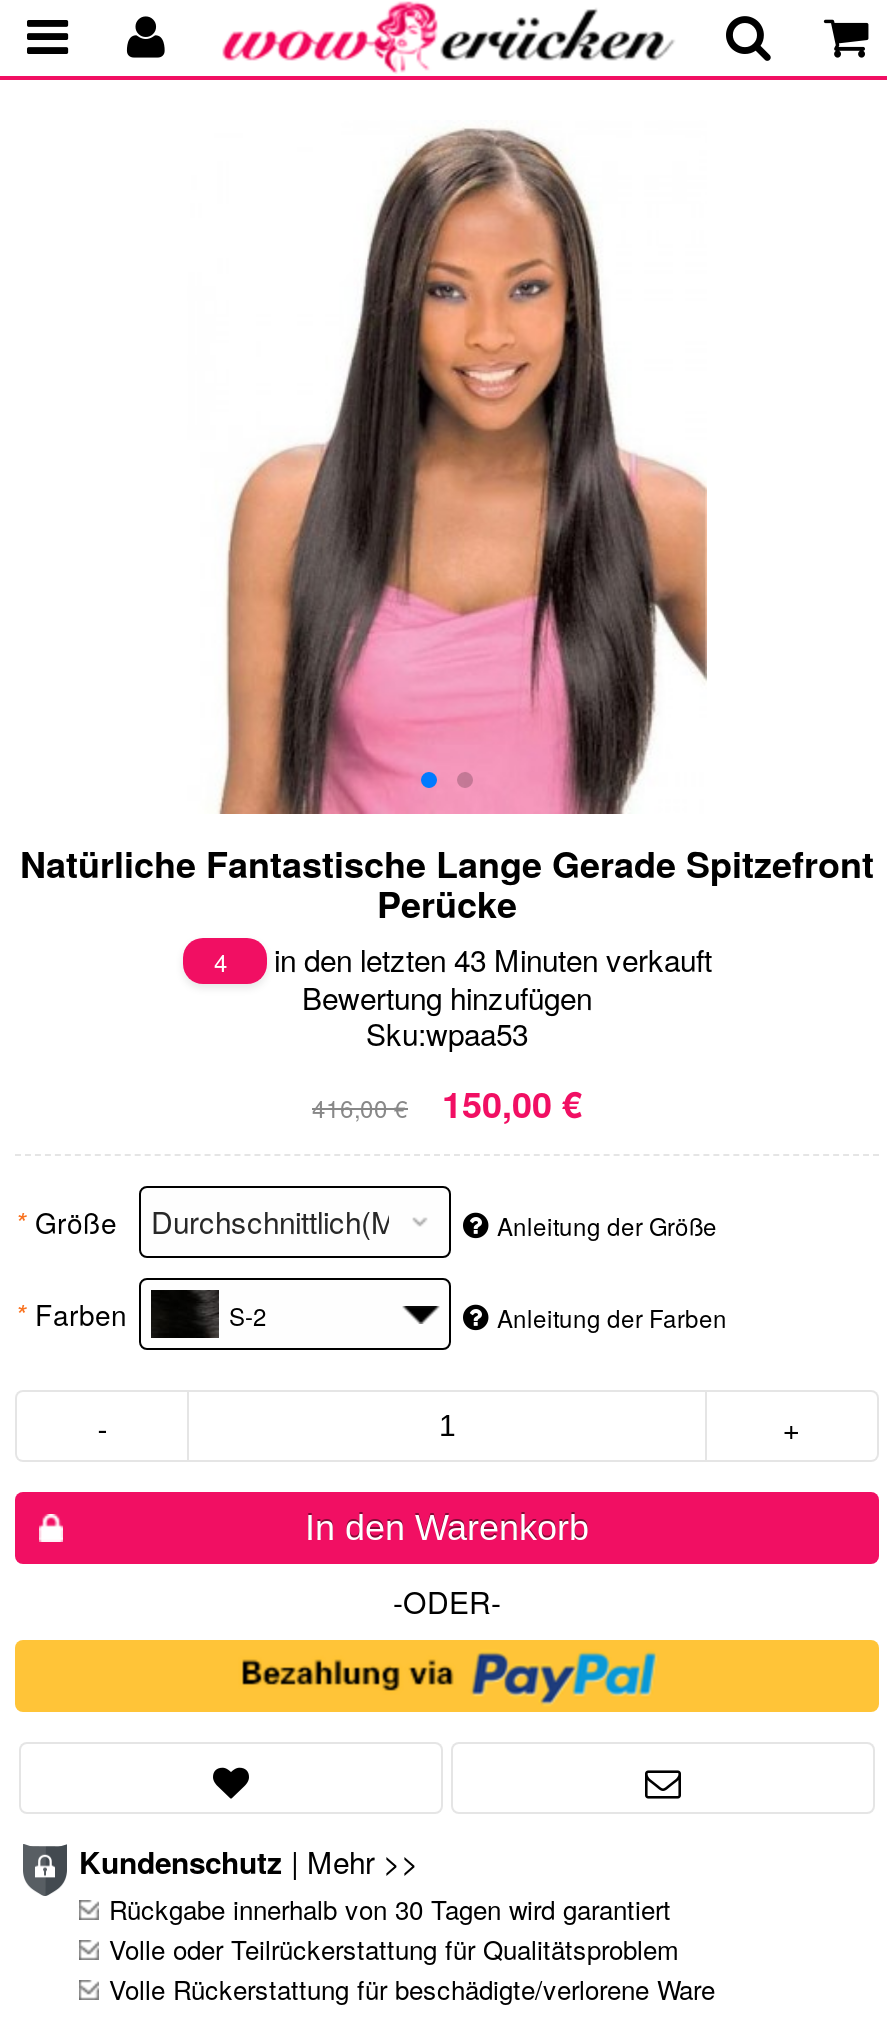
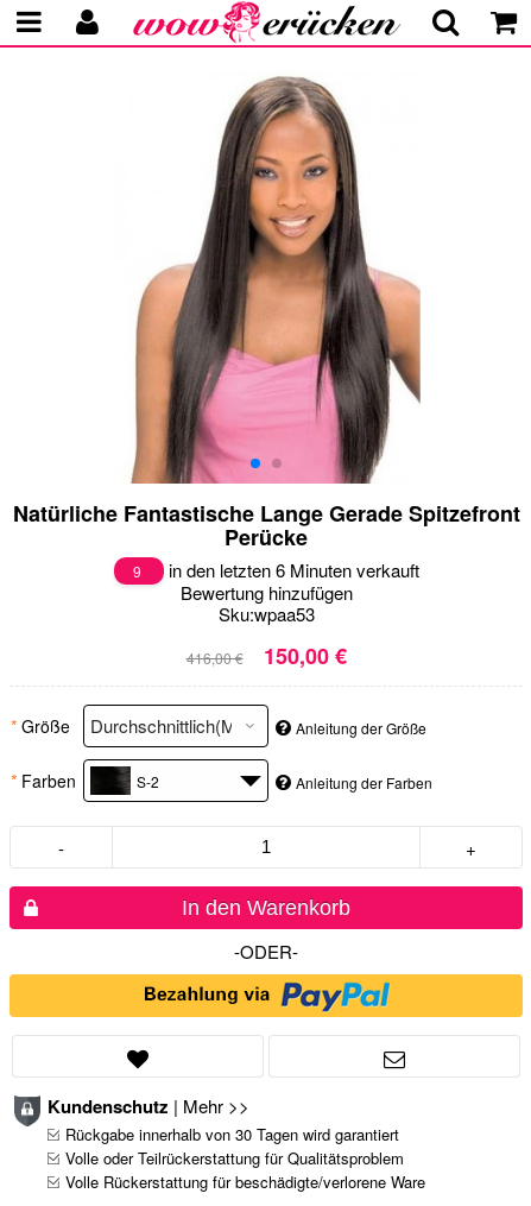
[214,943,234,977] 4 -> [132,560,144,581] 9
[266,937,712,979] in den letzten 43 Minuten verkauft -> [163,557,419,582] in den letzten 6 Minuten verkauft

